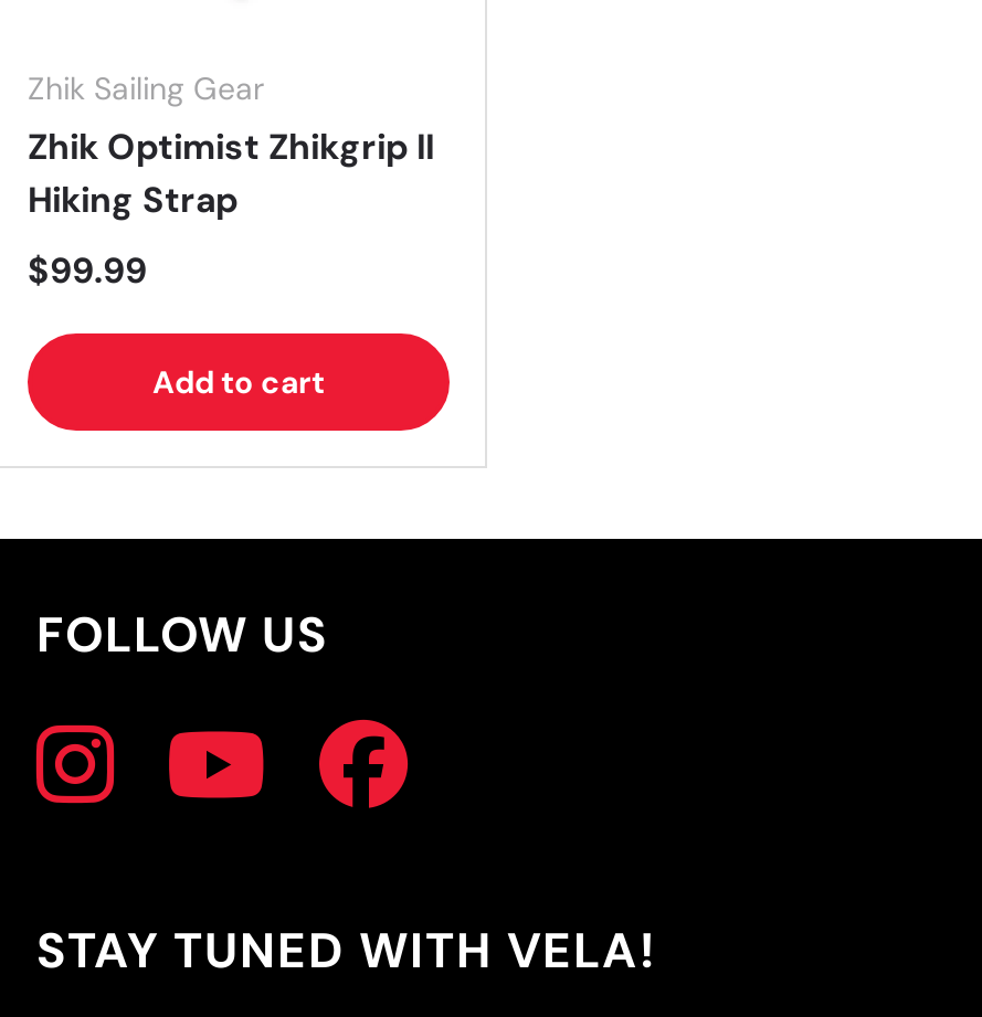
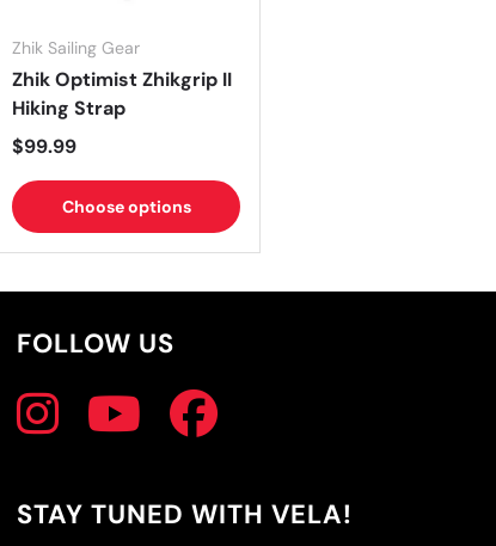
[152,362,325,402] Add to cart -> [62,196,191,218] Choose options

